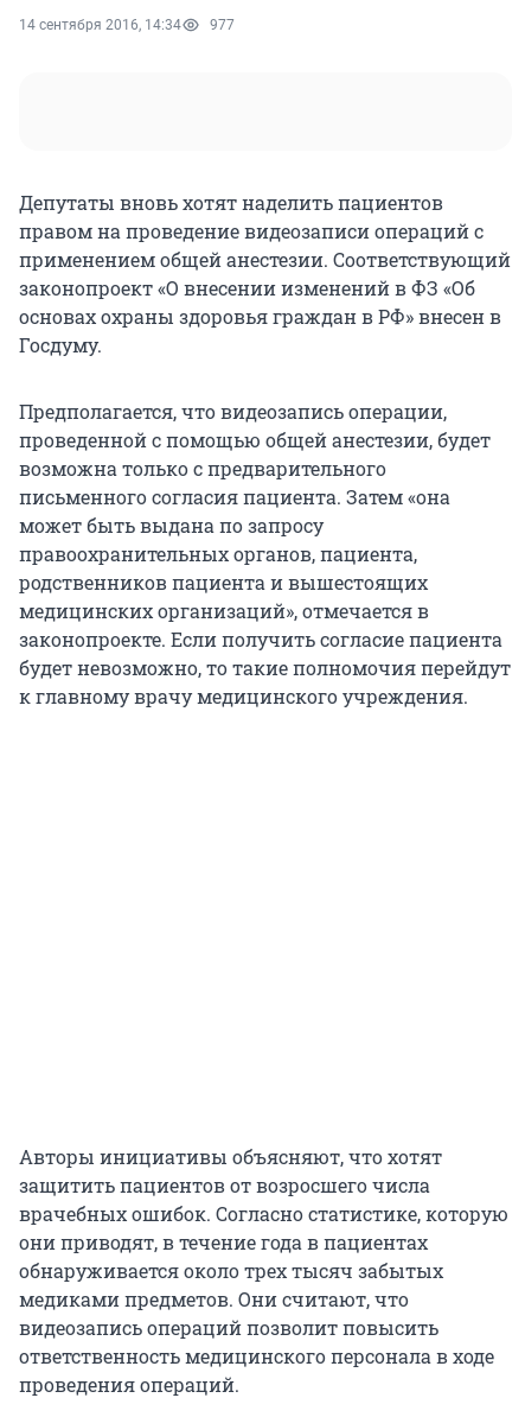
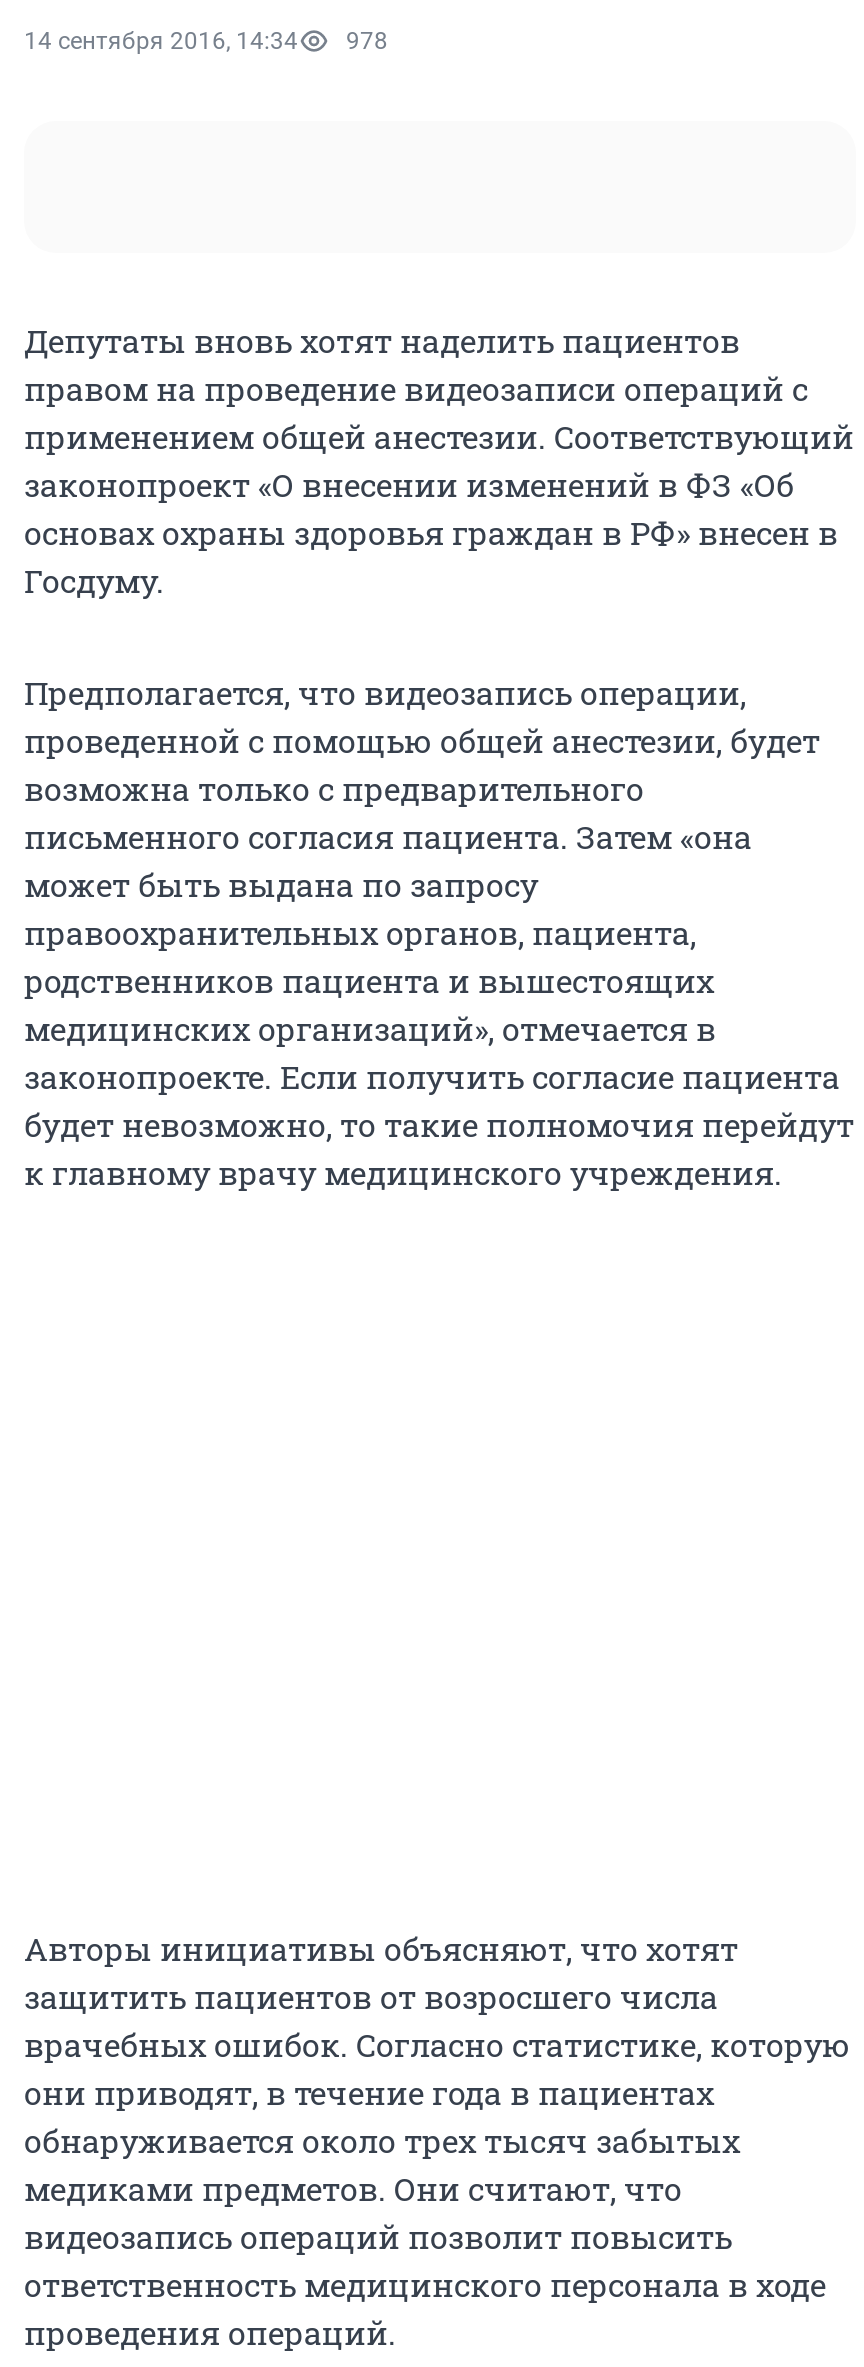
[19,17,235,33] 14 сентября 2016, 14:34 977 -> [24,27,388,55] 14 сентября 2016, 14:34 978

